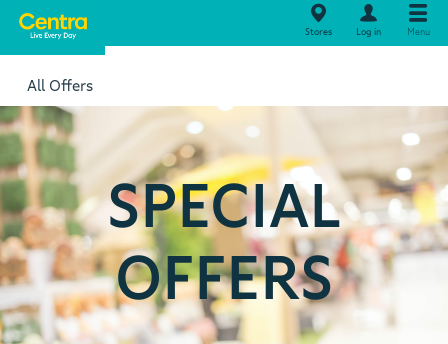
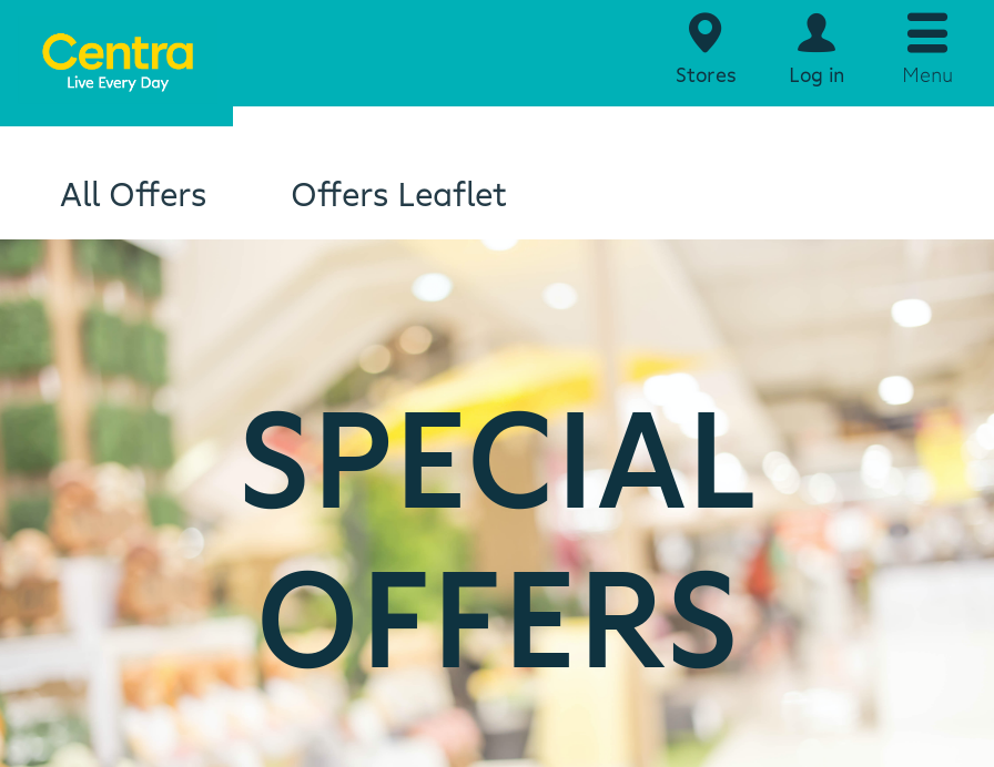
none -> [291,171,508,215] Offers Leaflet

